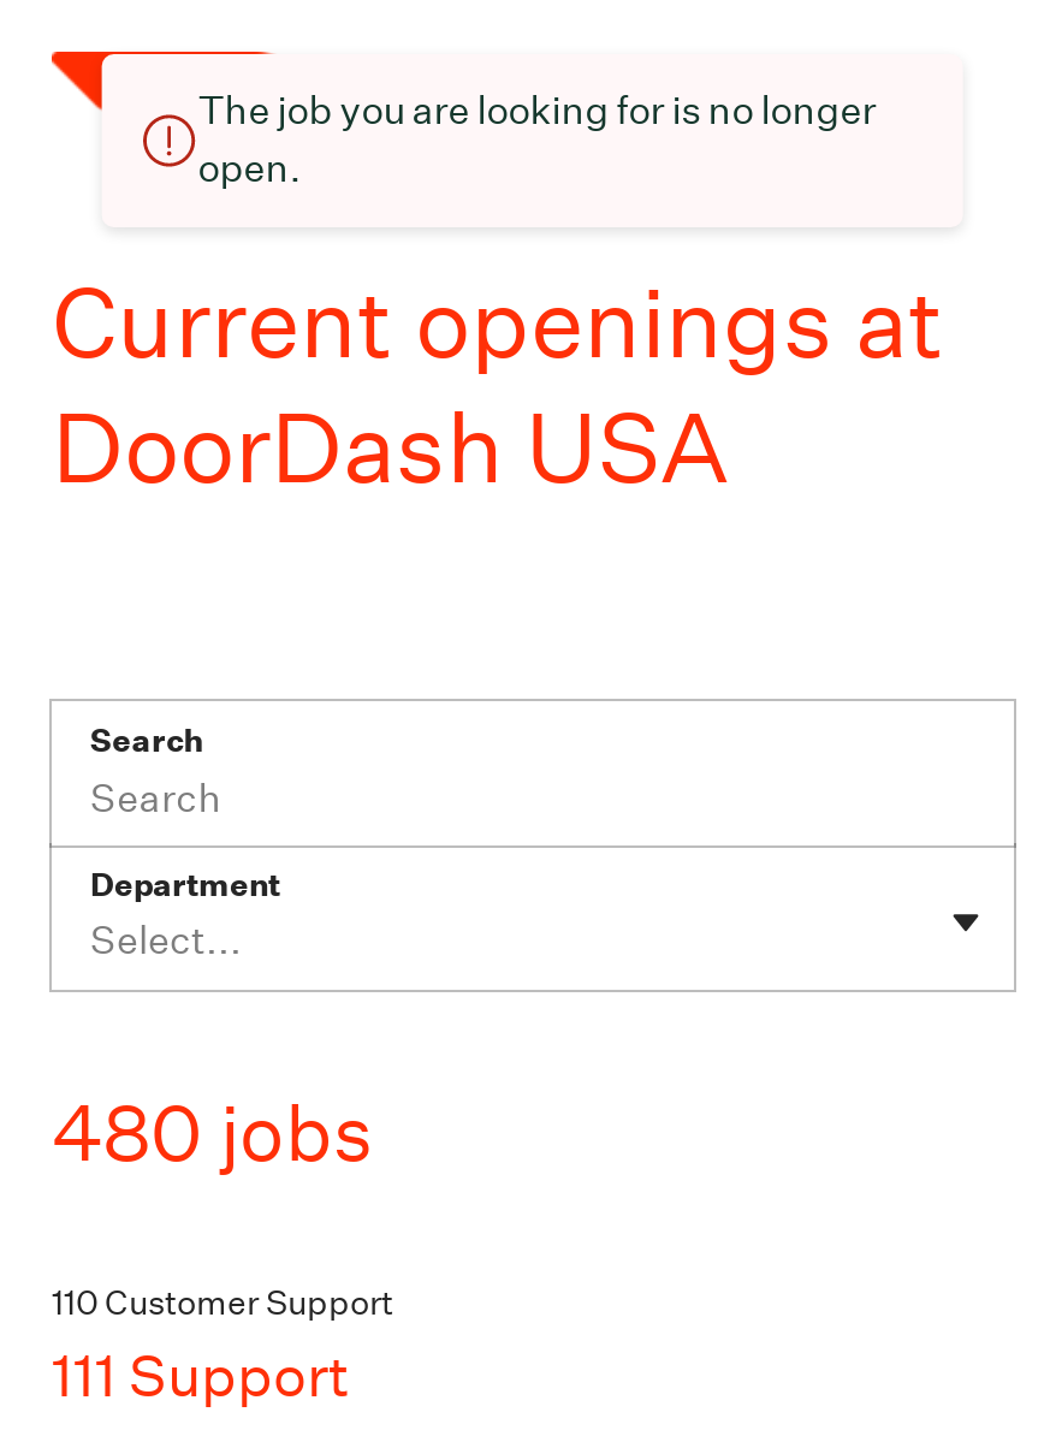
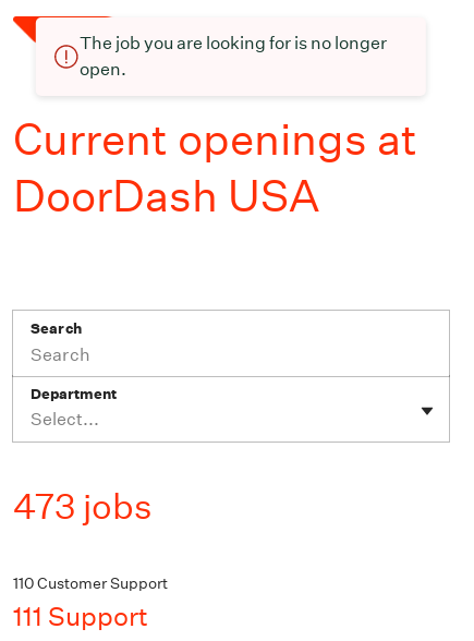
[52,1086,374,1180] 480 jobs -> [13,485,153,528] 473 jobs

